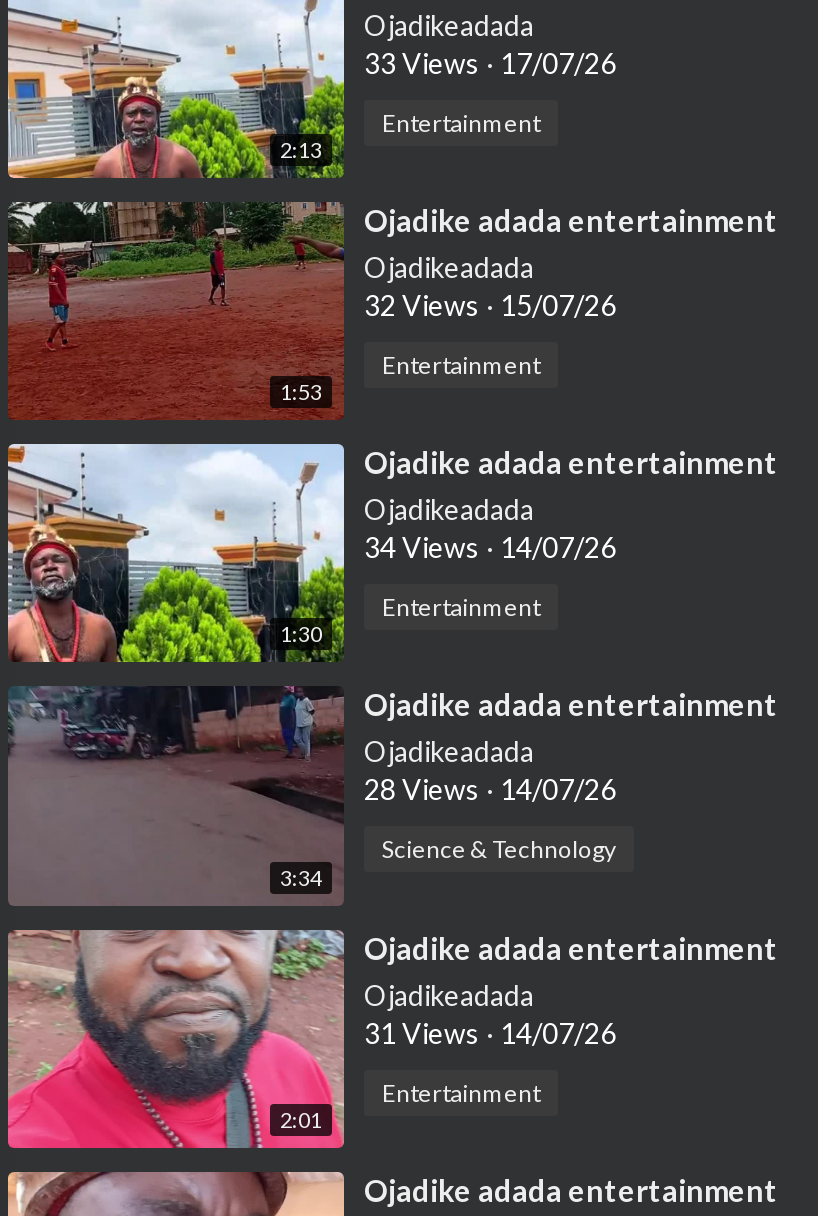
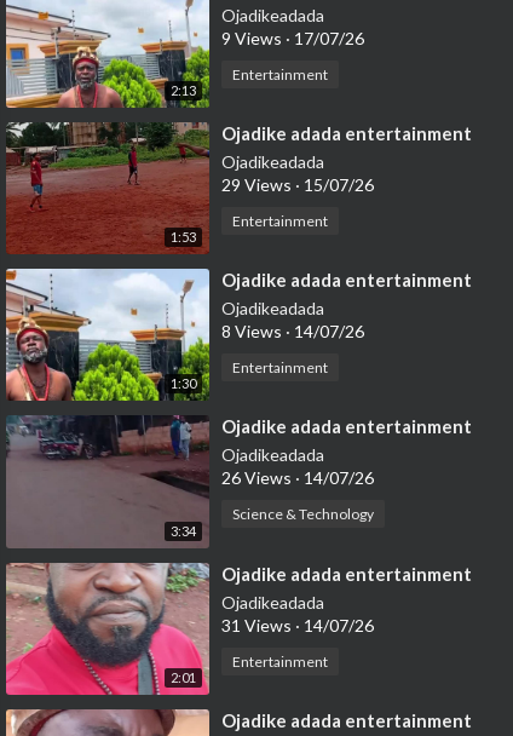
[364,46,616,80] 33 Views · 17/07/26 -> [221,28,364,48] 9 Views · 17/07/26
[364,288,616,322] 32 Views · 15/07/26 -> [221,174,374,195] 29 Views · 15/07/26
[364,530,616,564] 34 Views · 14/07/26 -> [221,321,364,342] 8 Views · 14/07/26
[364,773,616,807] 28 Views · 14/07/26 -> [221,468,374,488] 26 Views · 14/07/26

